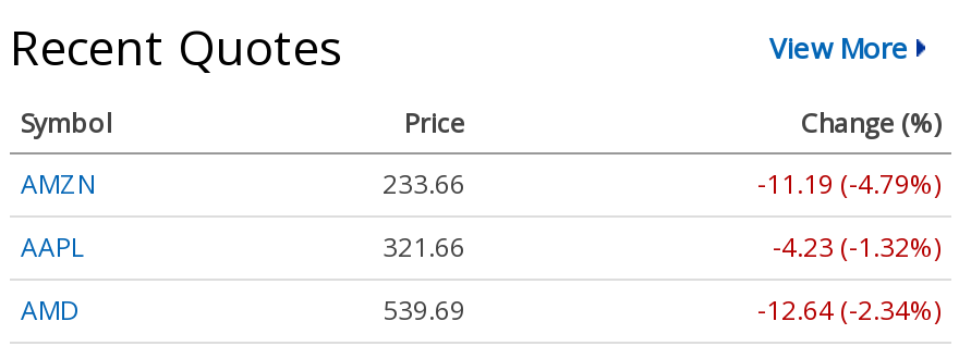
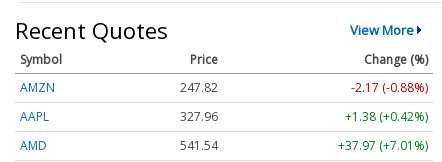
[383,165,465,202] 233.66 -> [180,78,218,95] 247.82
[757,165,940,202] -11.19 (-4.79%) -> [351,78,428,95] -2.17 (-0.88%)
[383,228,465,265] 321.66 -> [180,107,218,124] 327.96
[773,228,940,265] -4.23 (-1.32%) -> [345,107,428,124] +1.38 (+0.42%)
[383,292,465,329] 539.69 -> [180,136,218,153] 541.54
[757,292,940,329] -12.64 (-2.34%) -> [338,136,428,153] +37.97 (+7.01%)

